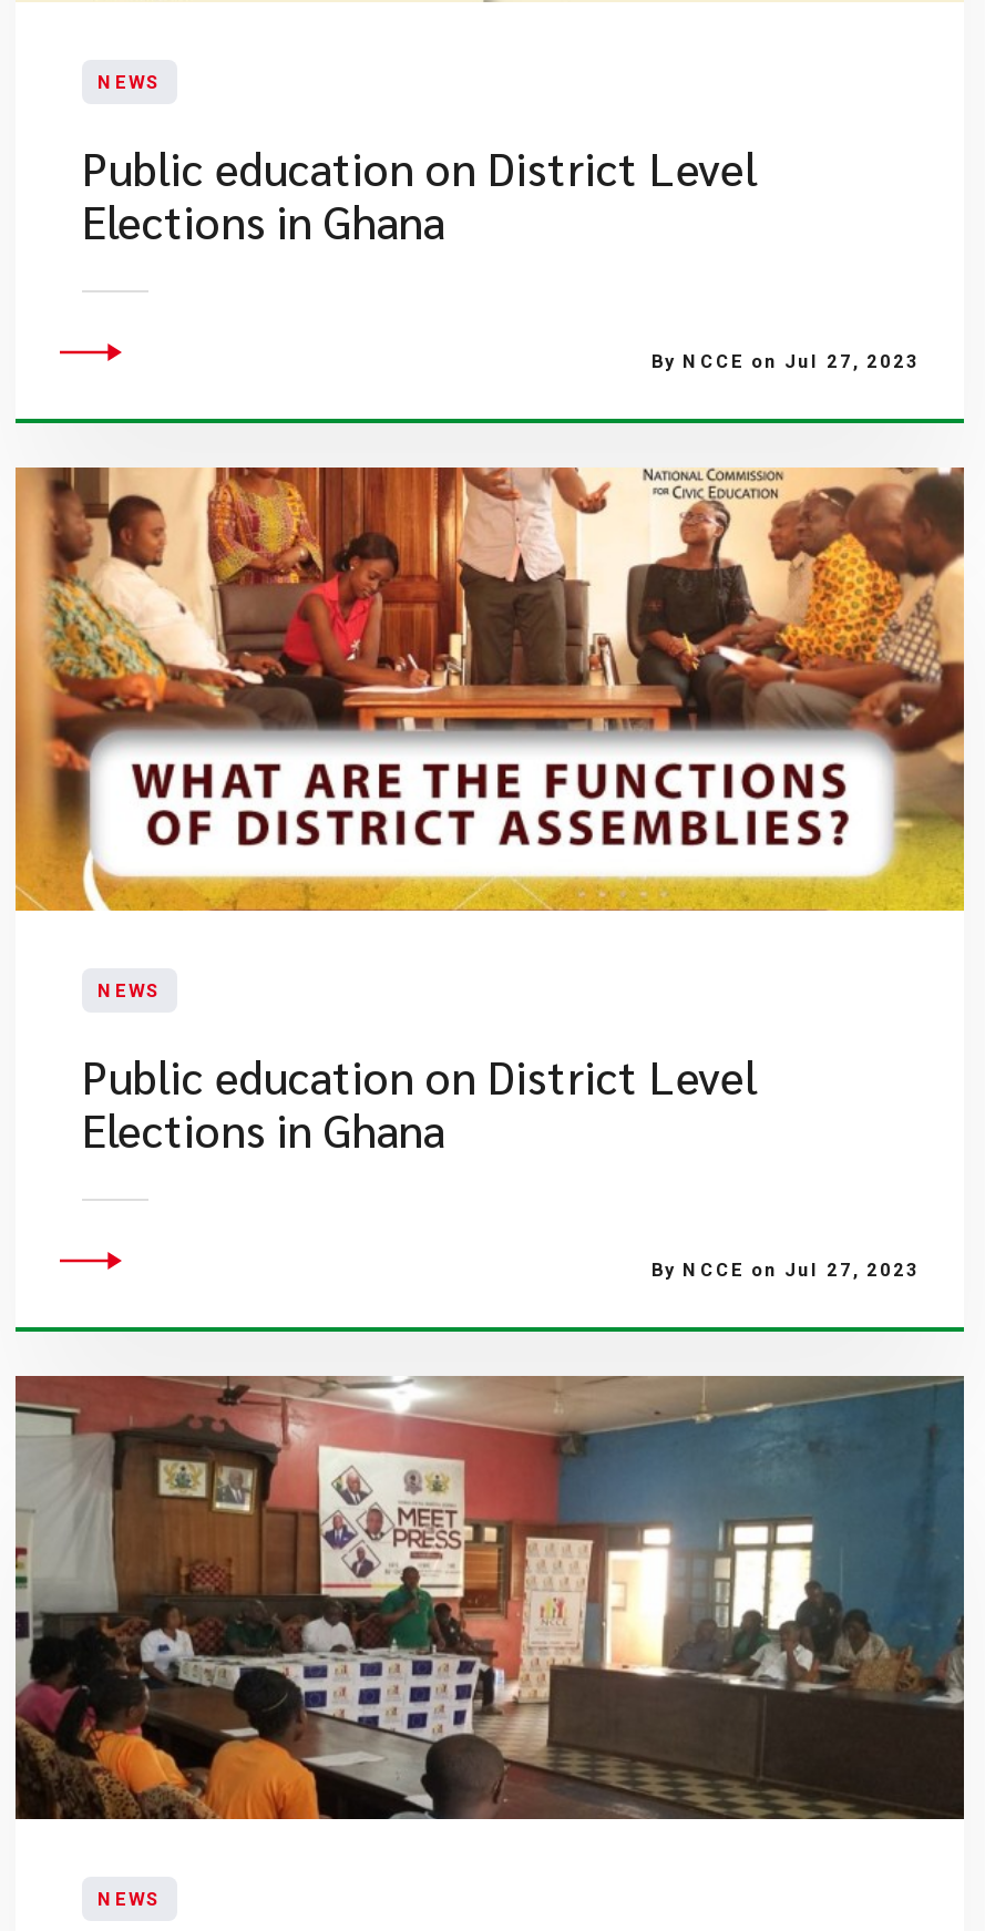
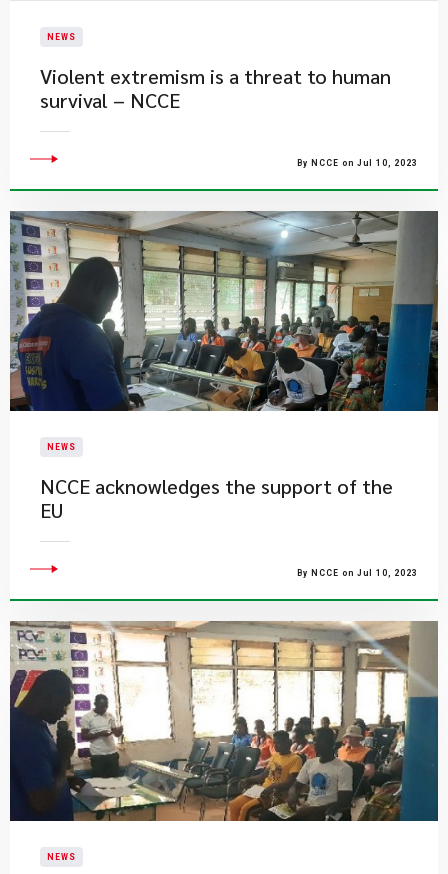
[82,140,758,250] Public education on District Level | Elections in Ghana -> [40,63,391,113] Violent extremism is a threat to human | survival – NCCE
[651,350,920,372] By NCCE on Jul 27, 2023 -> [297,158,418,168] By NCCE on Jul 10, 2023
[13,465,966,913] [image] -> [9,210,439,412] [image]
[82,1048,758,1159] Public education on District Level | Elections in Ghana -> [40,473,393,523] NCCE acknowledges the support of the | EU
[651,1259,920,1281] By NCCE on Jul 27, 2023 -> [297,568,418,578] By NCCE on Jul 10, 2023
[13,1374,966,1821] [image] -> [10,621,438,822] [image]

